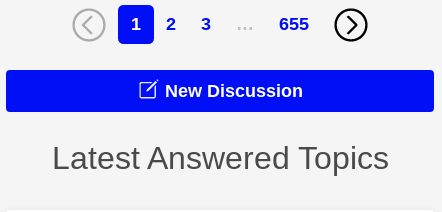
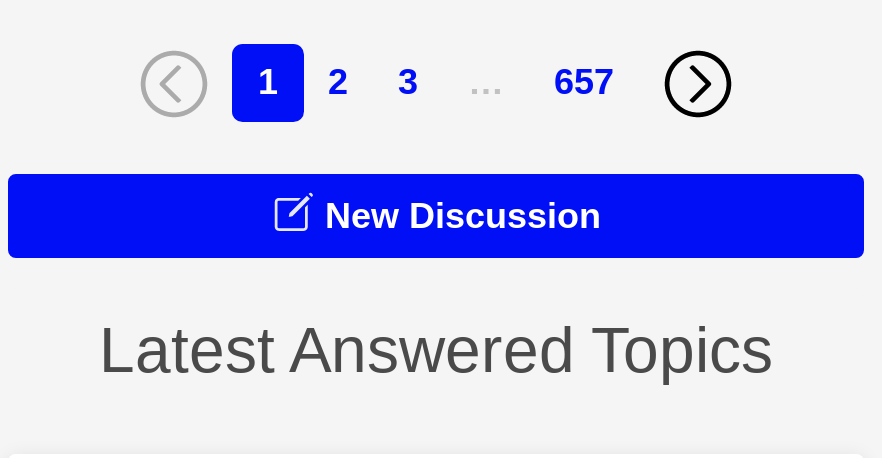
[279,14,309,34] 655 -> [554,62,614,102] 657

